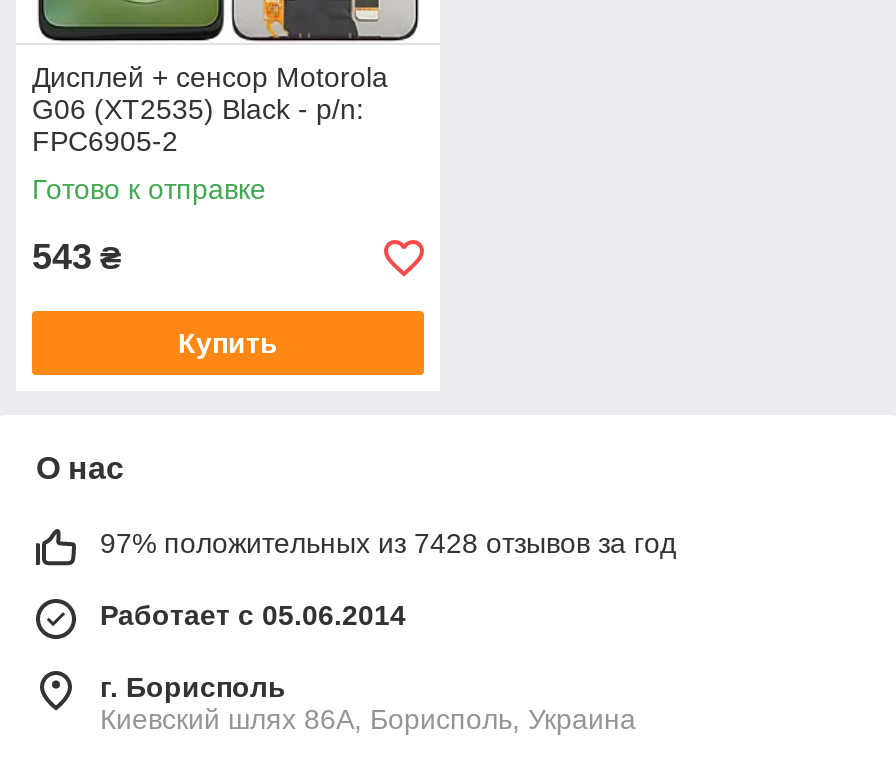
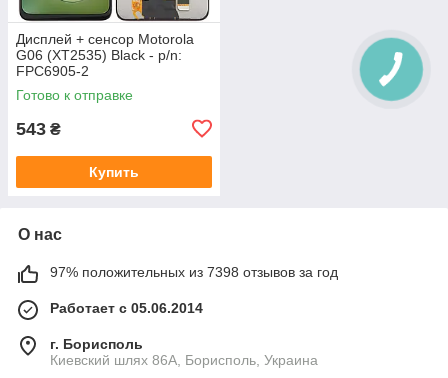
none -> [359,37,424,102] [image]
[100,528,676,560] 97% положительных из 7428 отзывов за год -> [50,264,338,280] 97% положительных из 7398 отзывов за год

